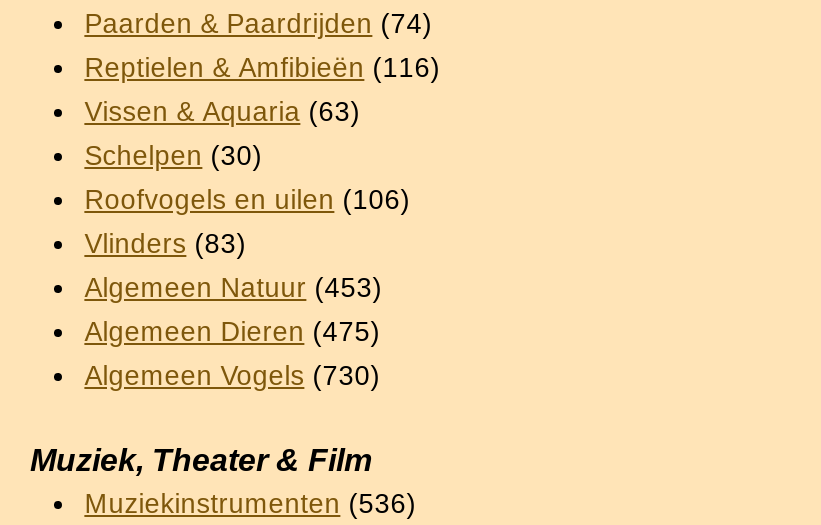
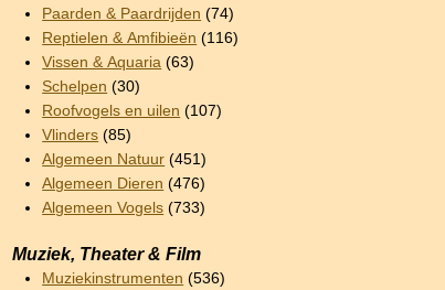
[84,184,410,214] Roofvogels en uilen (106) -> [42,102,222,119] Roofvogels en uilen (107)
[84,228,246,258] Vlinders (83) -> [42,126,132,143] Vlinders (85)
[84,272,382,302] Algemeen Natuur (453) -> [42,151,207,167] Algemeen Natuur (451)
[84,316,380,346] Algemeen Dieren (475) -> [42,175,206,192] Algemeen Dieren (476)
[84,360,380,390] Algemeen Vogels (730) -> [42,199,206,216] Algemeen Vogels (733)

